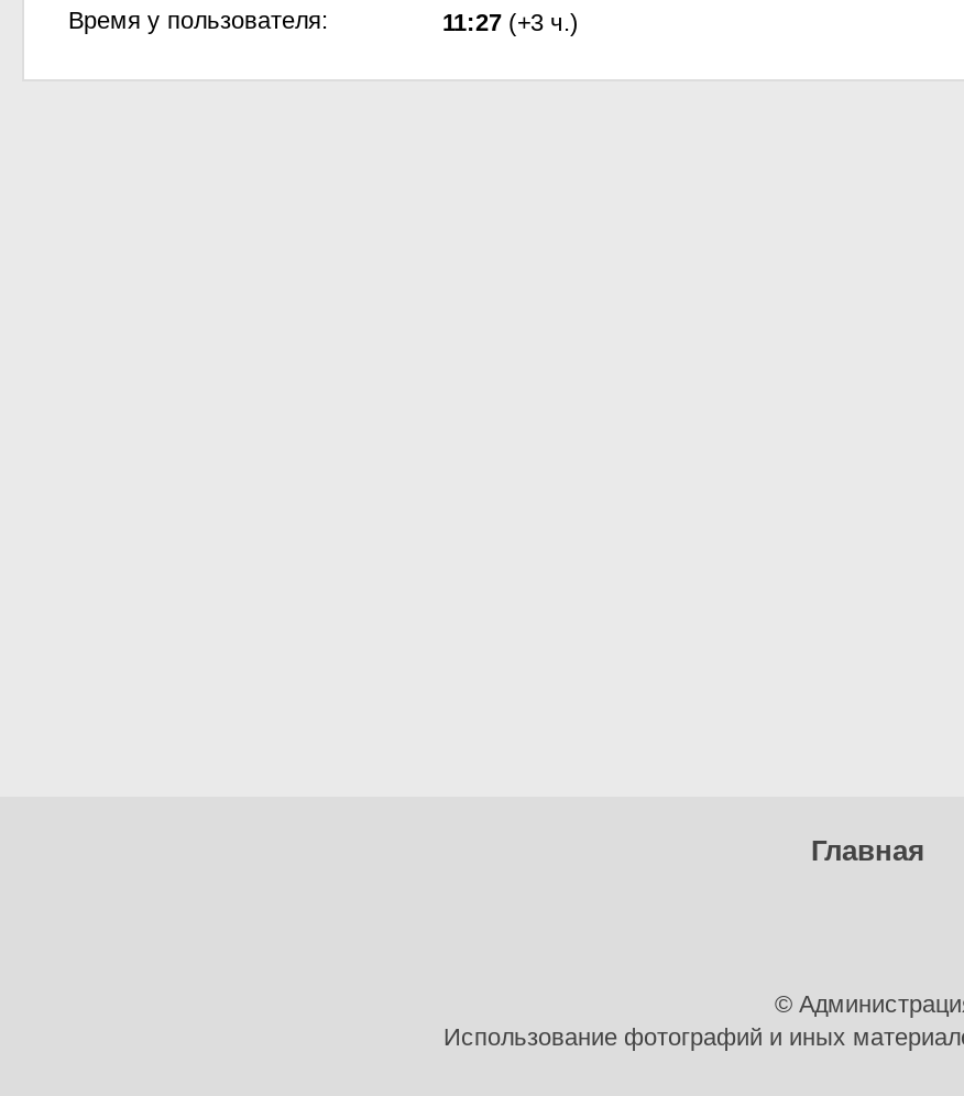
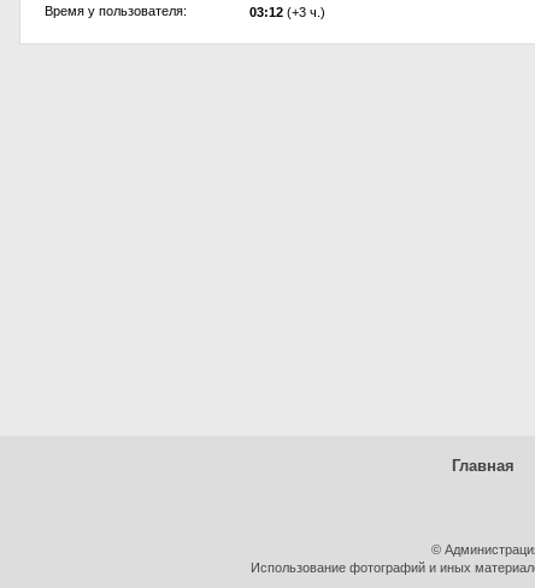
[442,9,579,35] 11:27 (+3 ч.) -> [249,5,325,19] 03:12 (+3 ч.)

